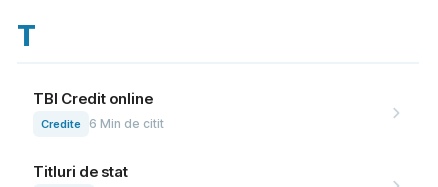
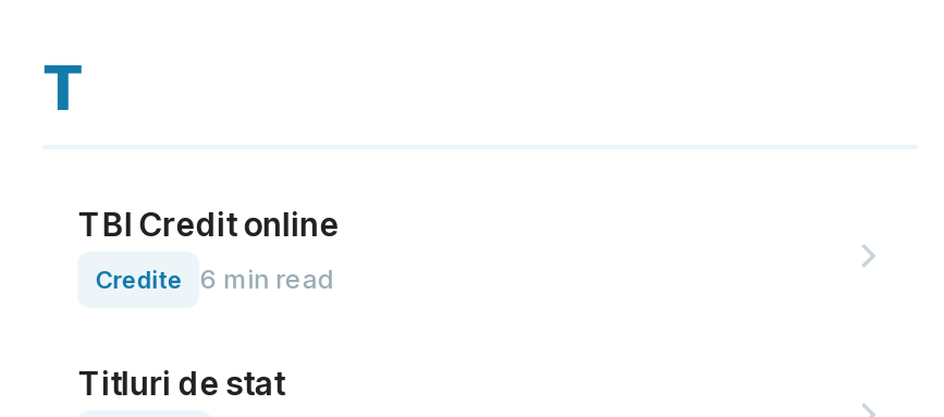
[41,116,164,131] Credite 6 Min de citit -> [95,262,335,295] Credite 6 min read

